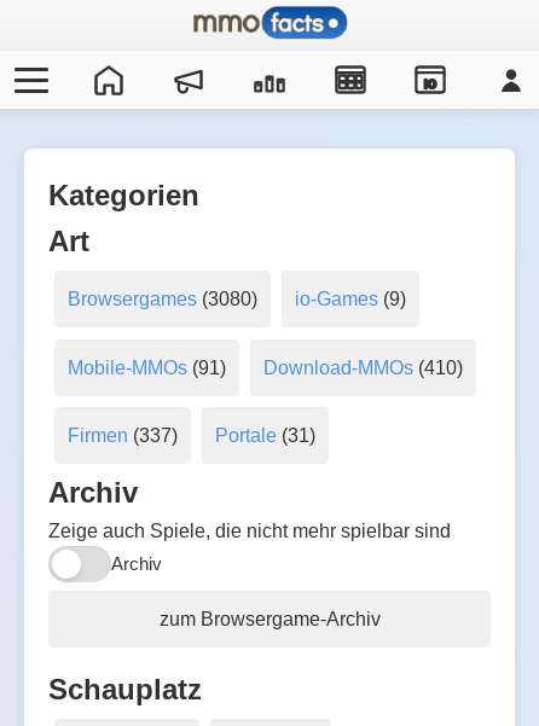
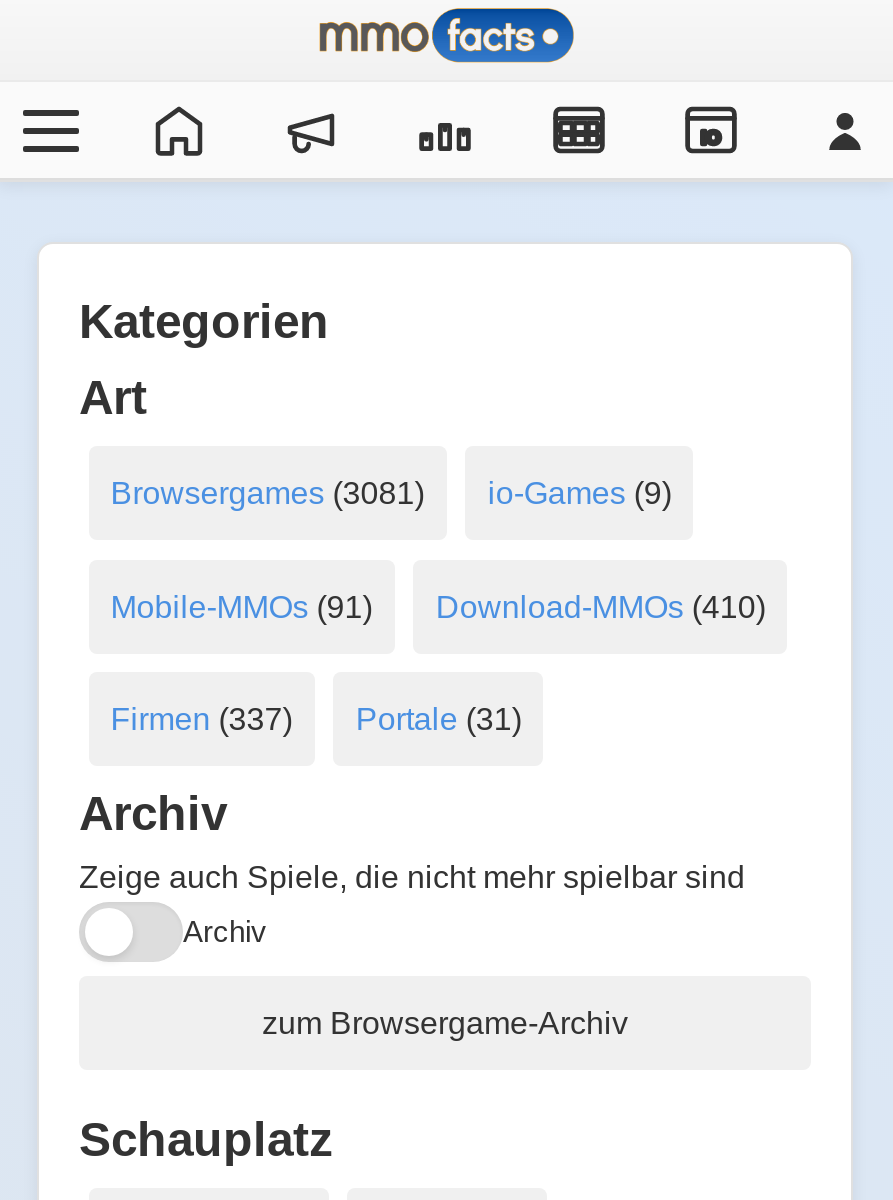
[67,289,257,309] Browsergames (3080) -> [111,476,425,510] Browsergames (3081)

